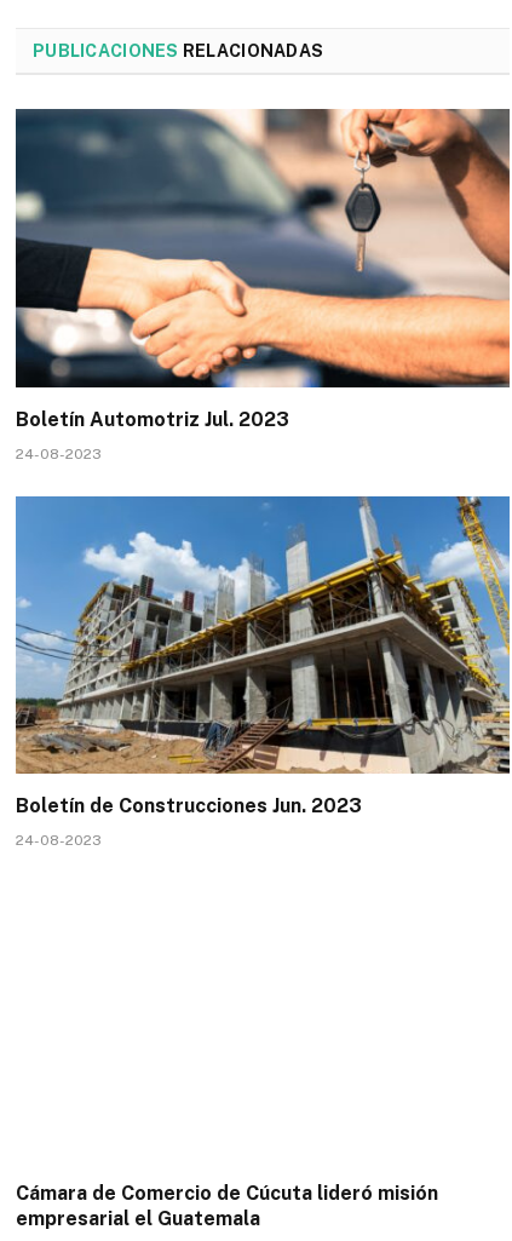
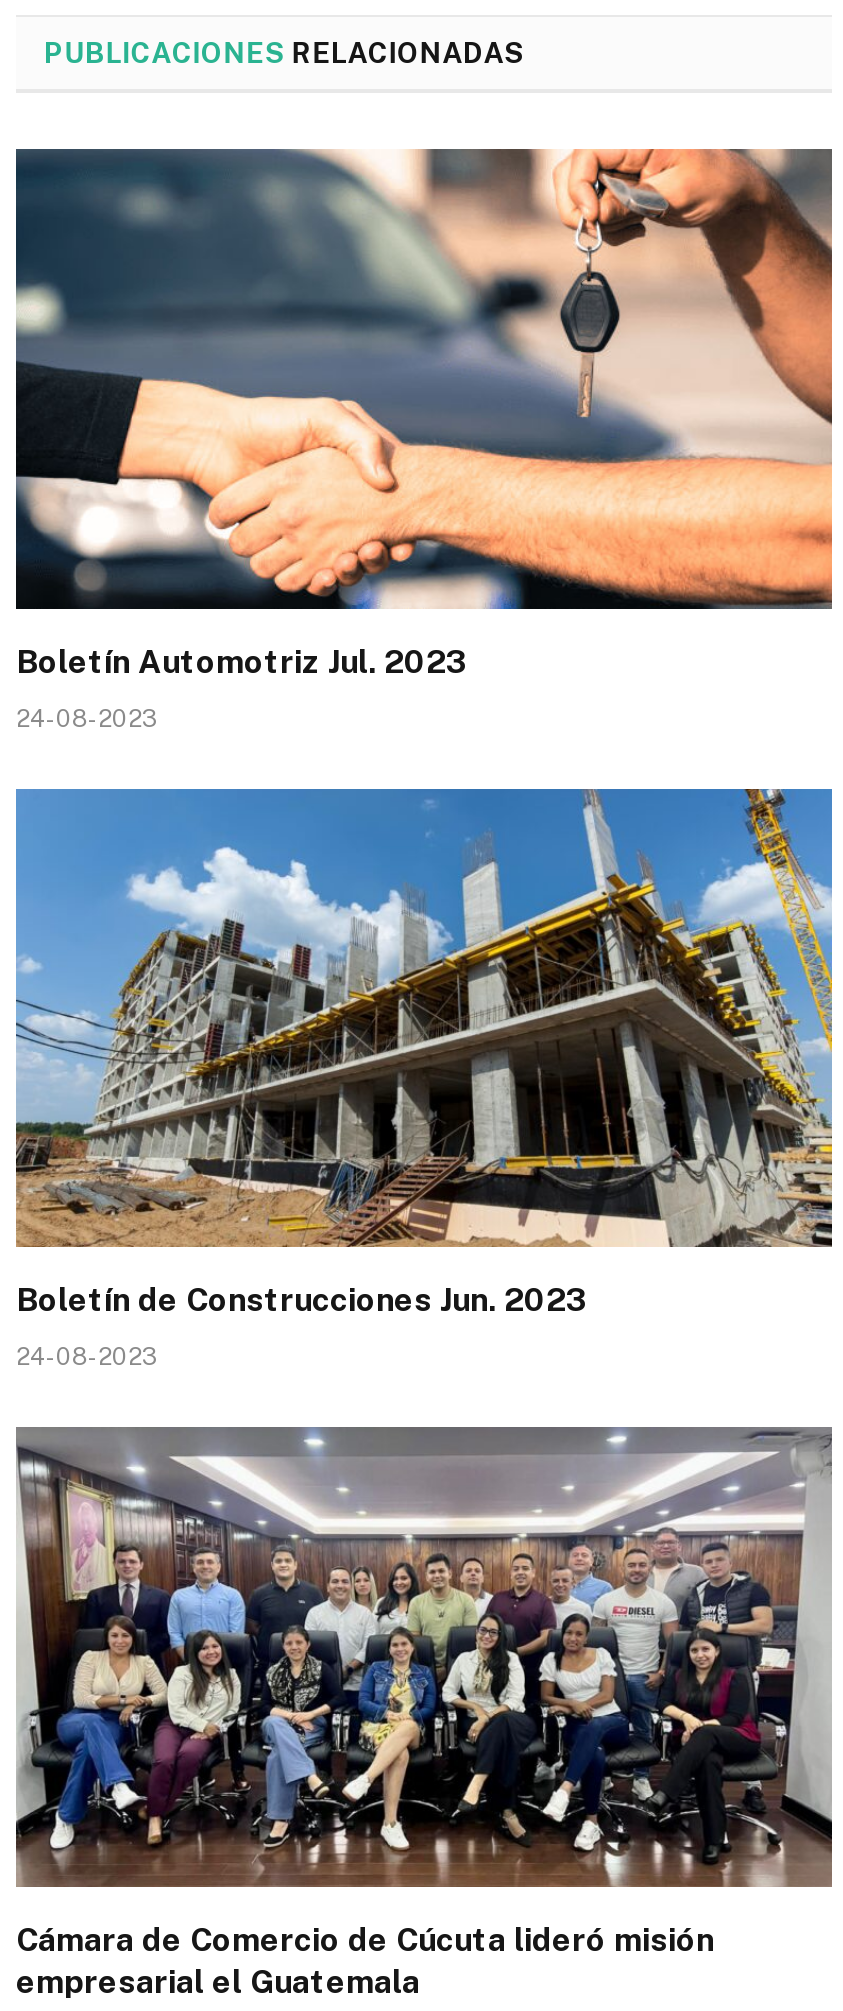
none -> [14,1425,834,1889] [image]

